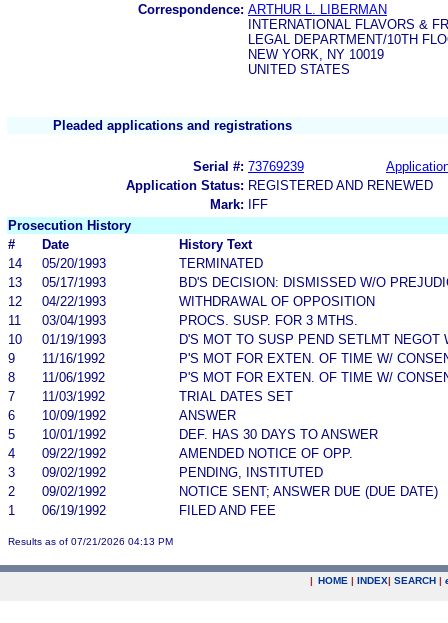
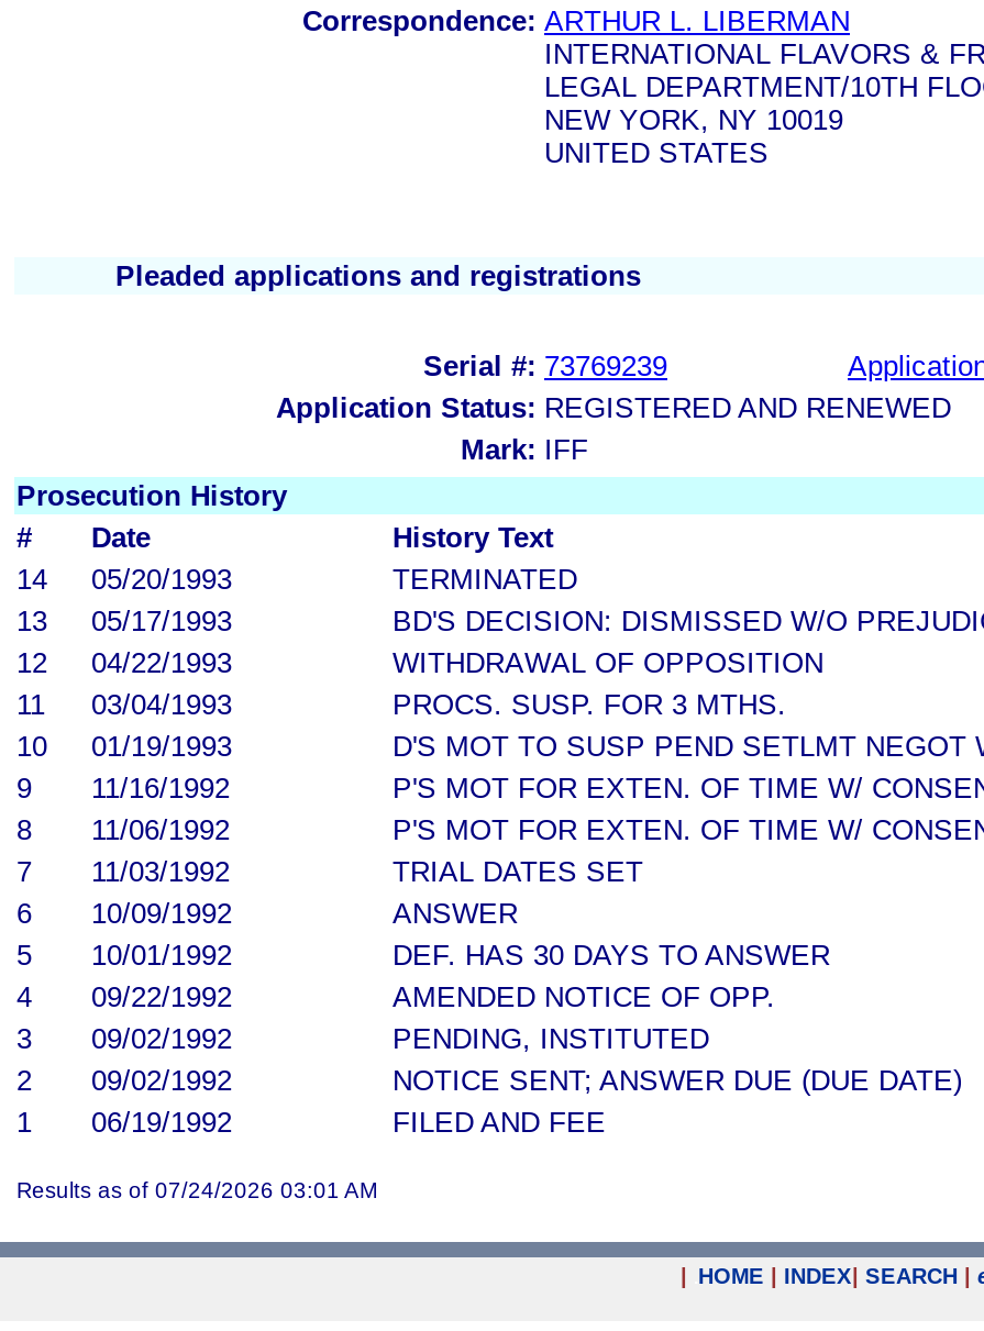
[8,536,173,547] Results as of 07/21/2026 04:13 PM -> [16,1178,377,1202] Results as of 07/24/2026 03:01 AM

